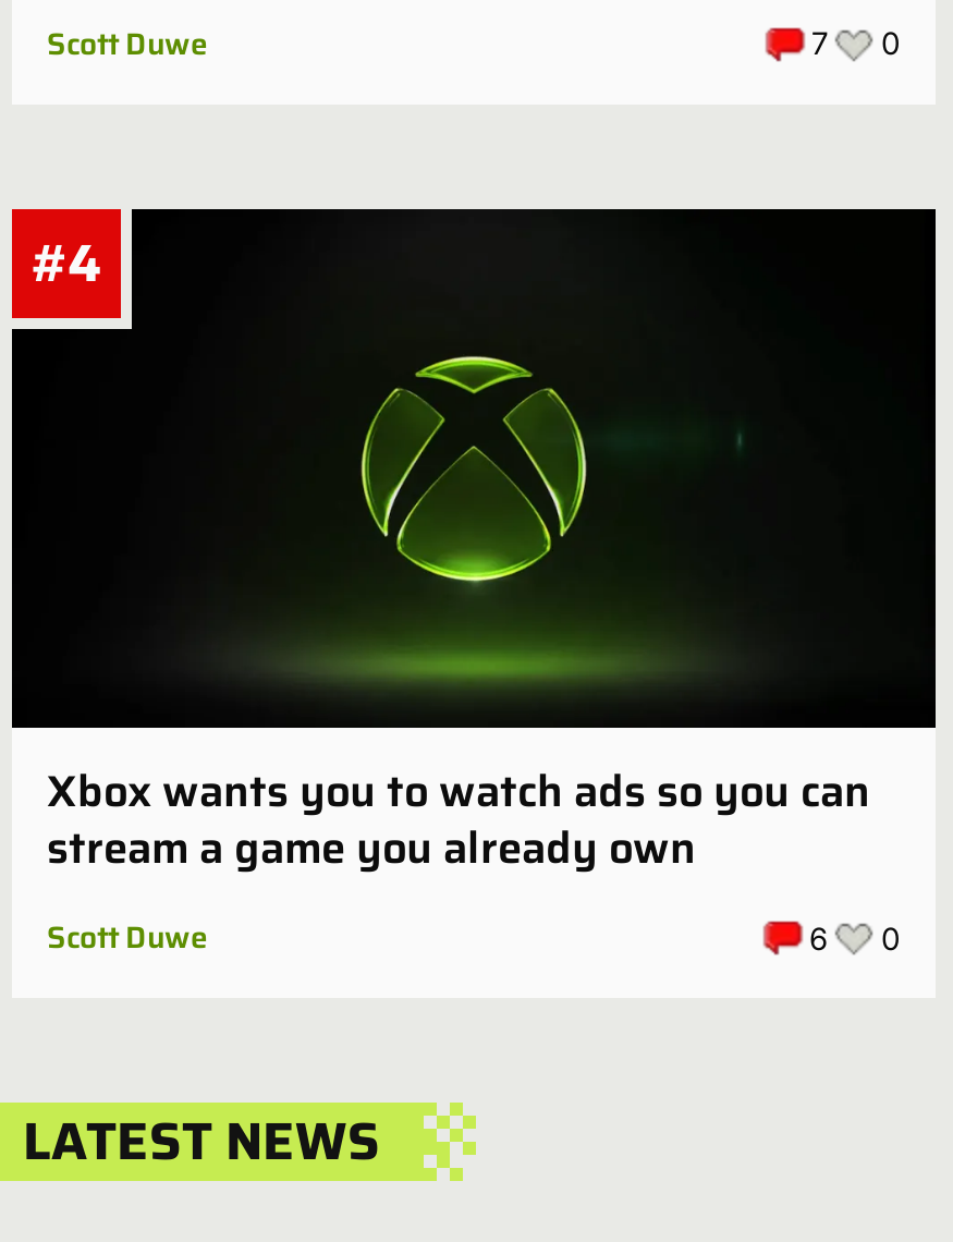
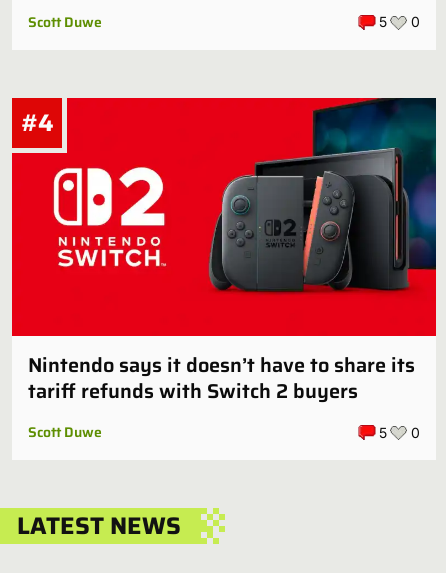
[811,24,901,61] 7 0 -> [379,13,420,30] 5 0
[10,207,938,883] [image] | Xbox wants you to watch ads so you can | stream a game you already own -> [11,97,437,407] [image] | Nintendo says it doesn’t have to share its | tariff refunds with Switch 2 buyers
[809,919,901,956] 6 0 -> [379,424,420,441] 5 0

